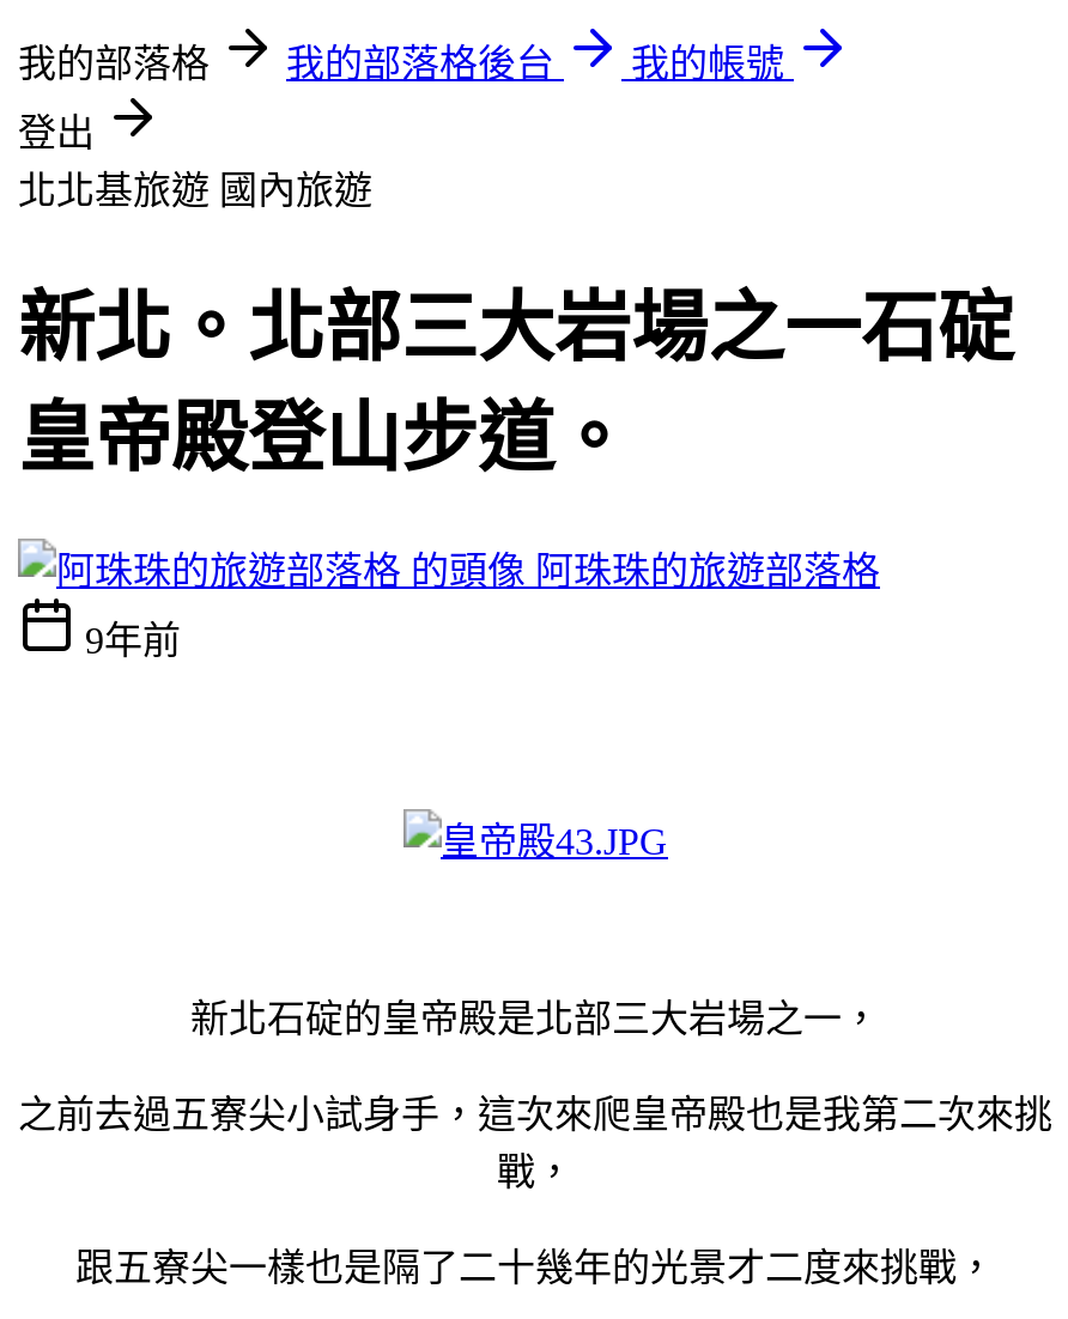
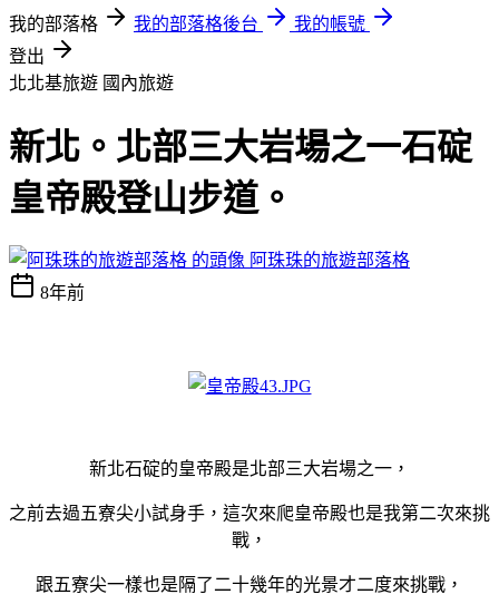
[85,620,181,660] 9年前 -> [40,283,85,302] 8年前

